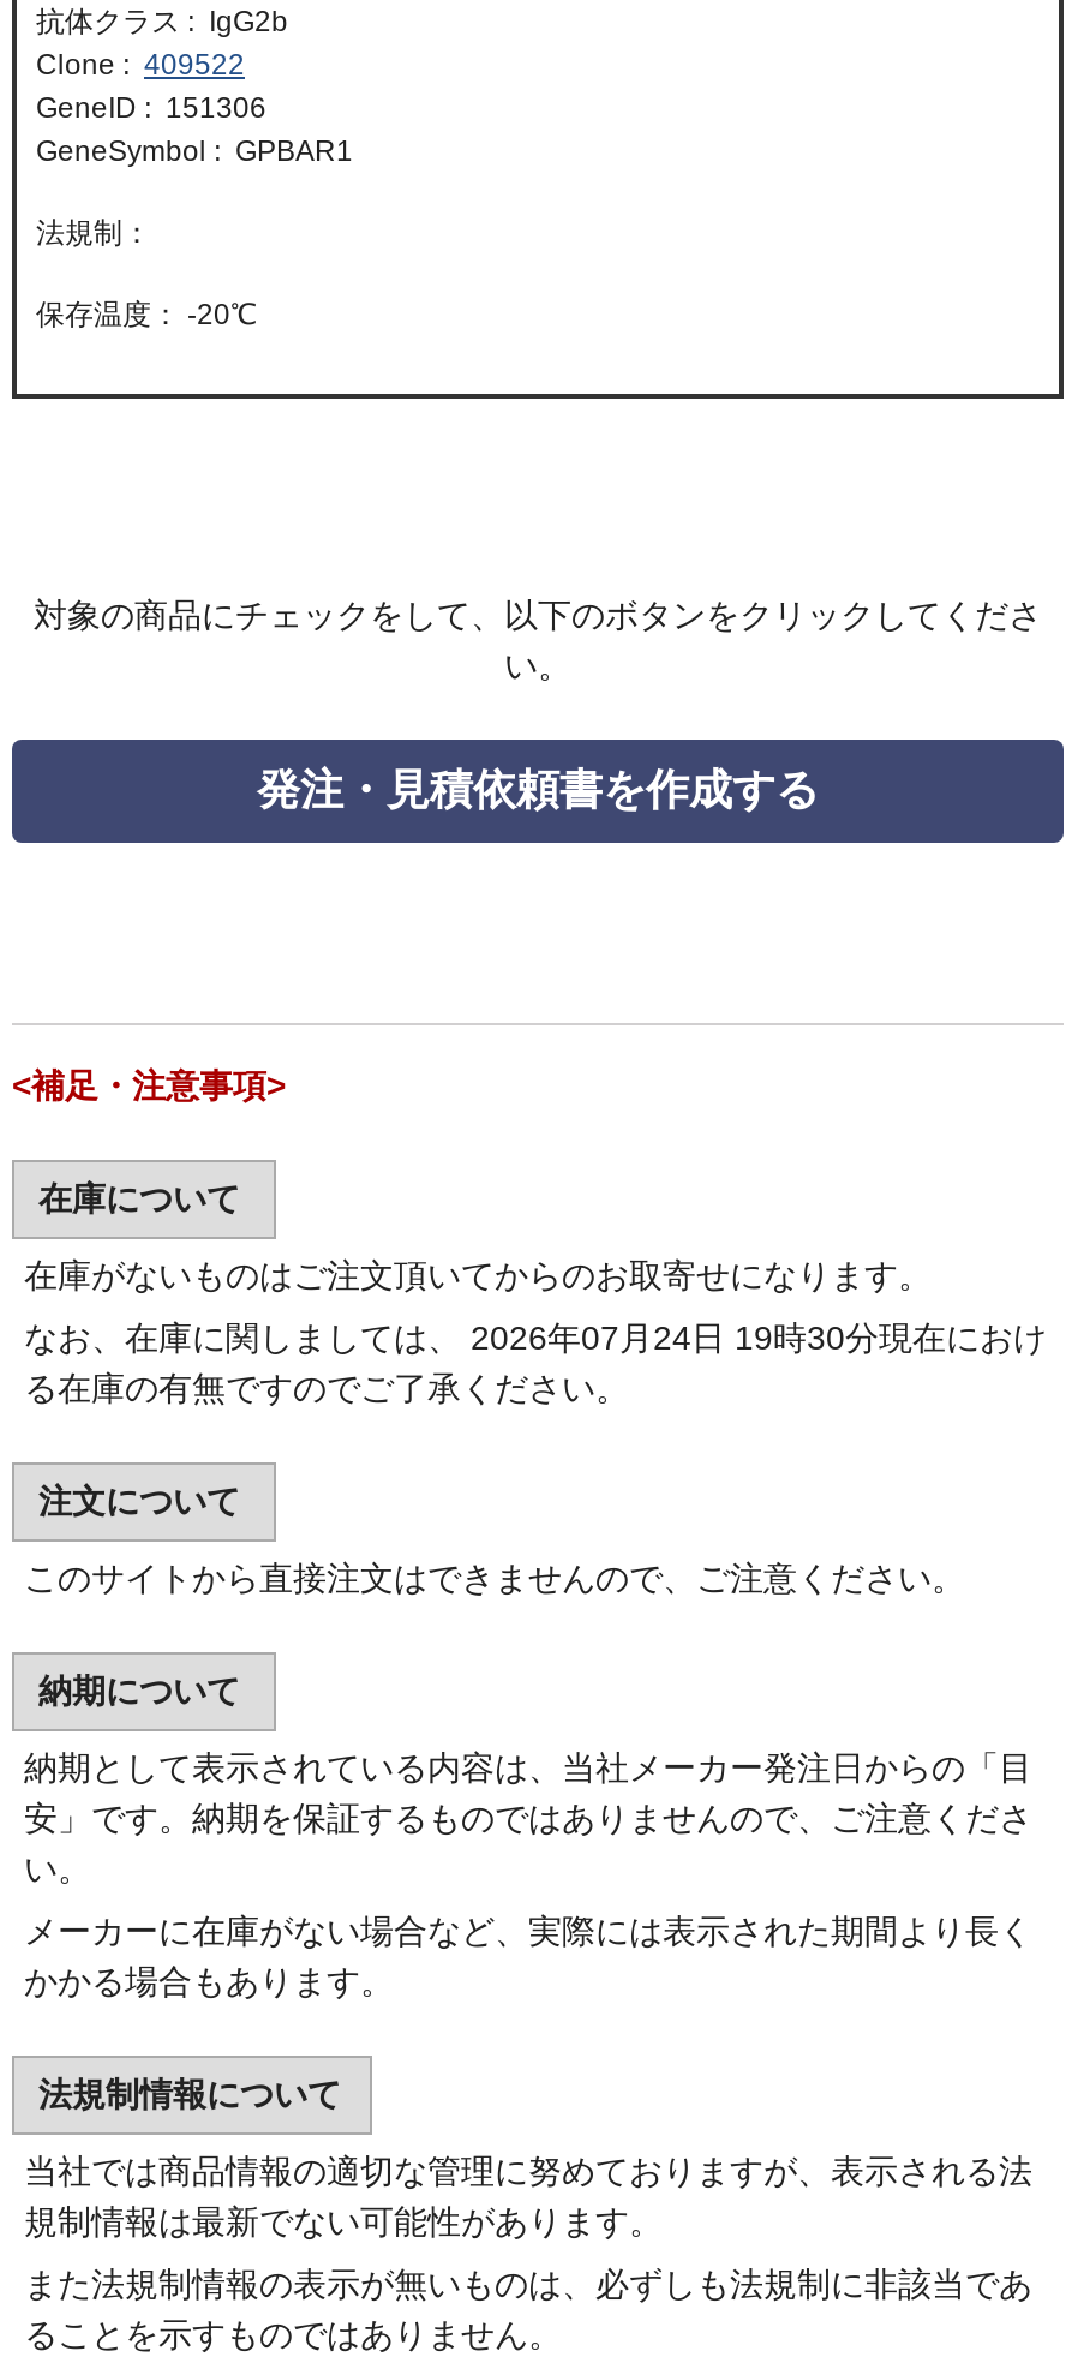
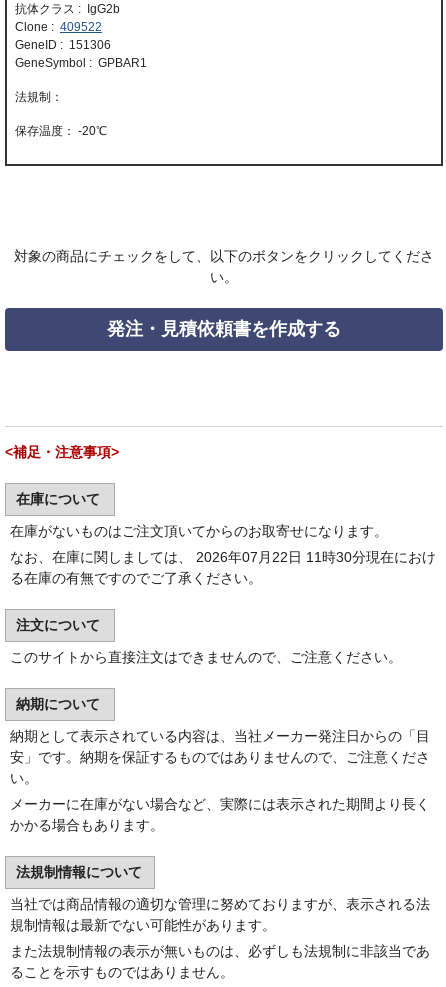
[24,1319,1047,1358] なお、在庫に関しましては、 2026年07月24日 19時30分現在におけ -> [10,549,436,565] なお、在庫に関しましては、 2026年07月22日 11時30分現在におけ

